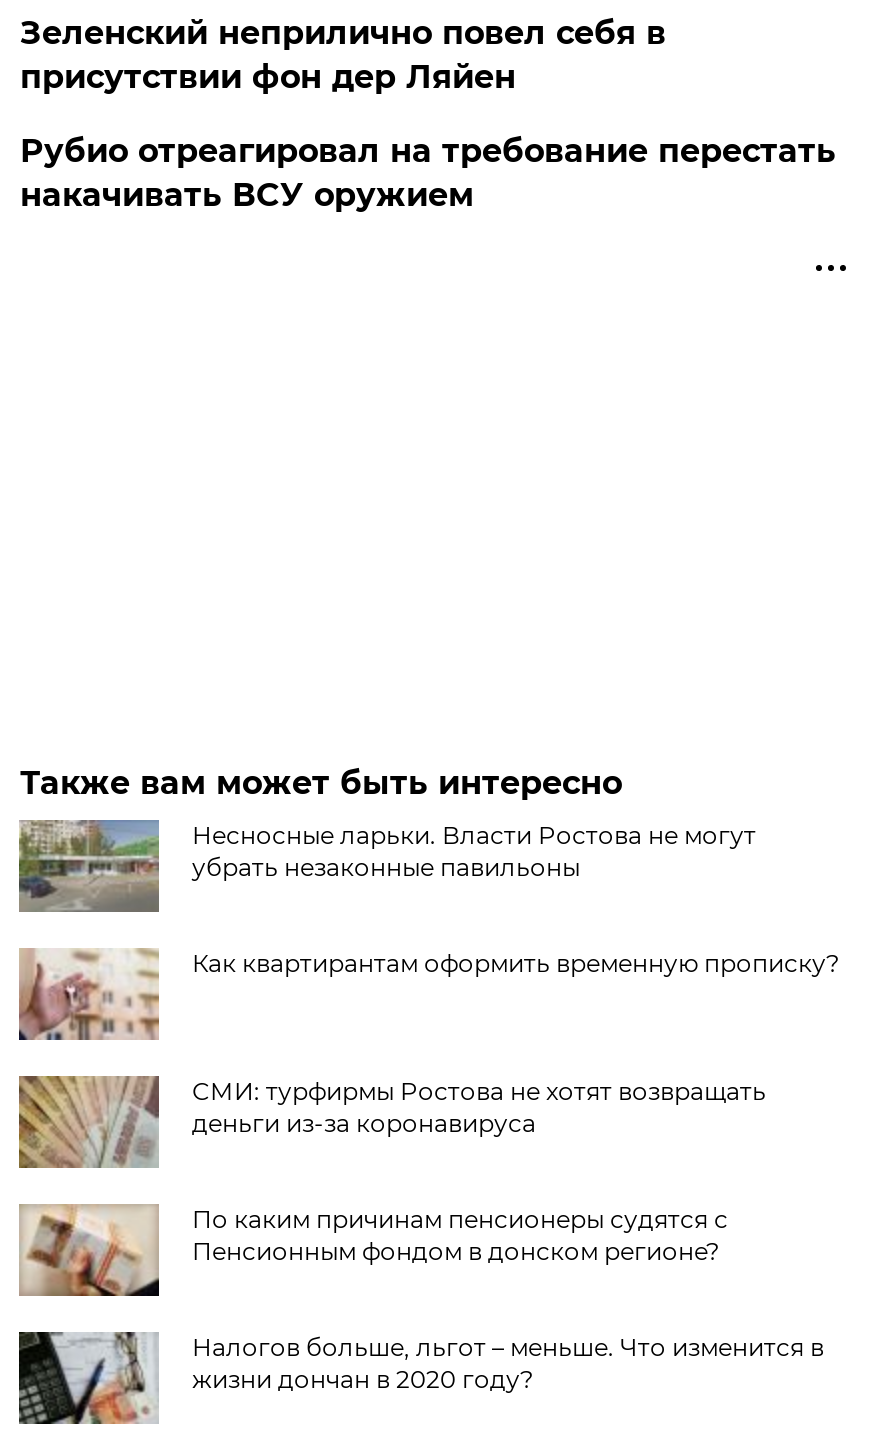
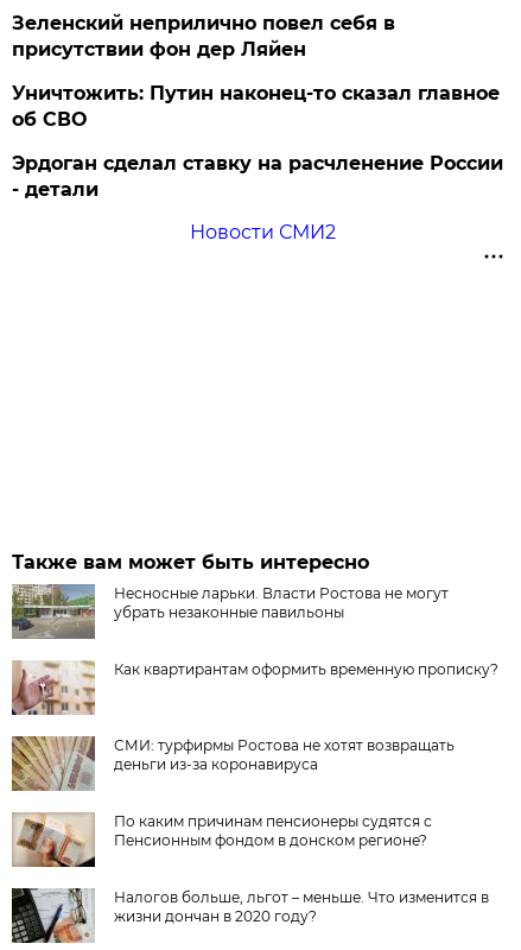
[20,132,836,214] Рубио отреагировал на требование перестать | накачивать ВСУ оружием -> [12,82,504,243] Уничтожить: Путин наконец-то сказал главное | об СВО | Эрдоган сделал ставку на расчленение России | - детали | Новости СМИ2

